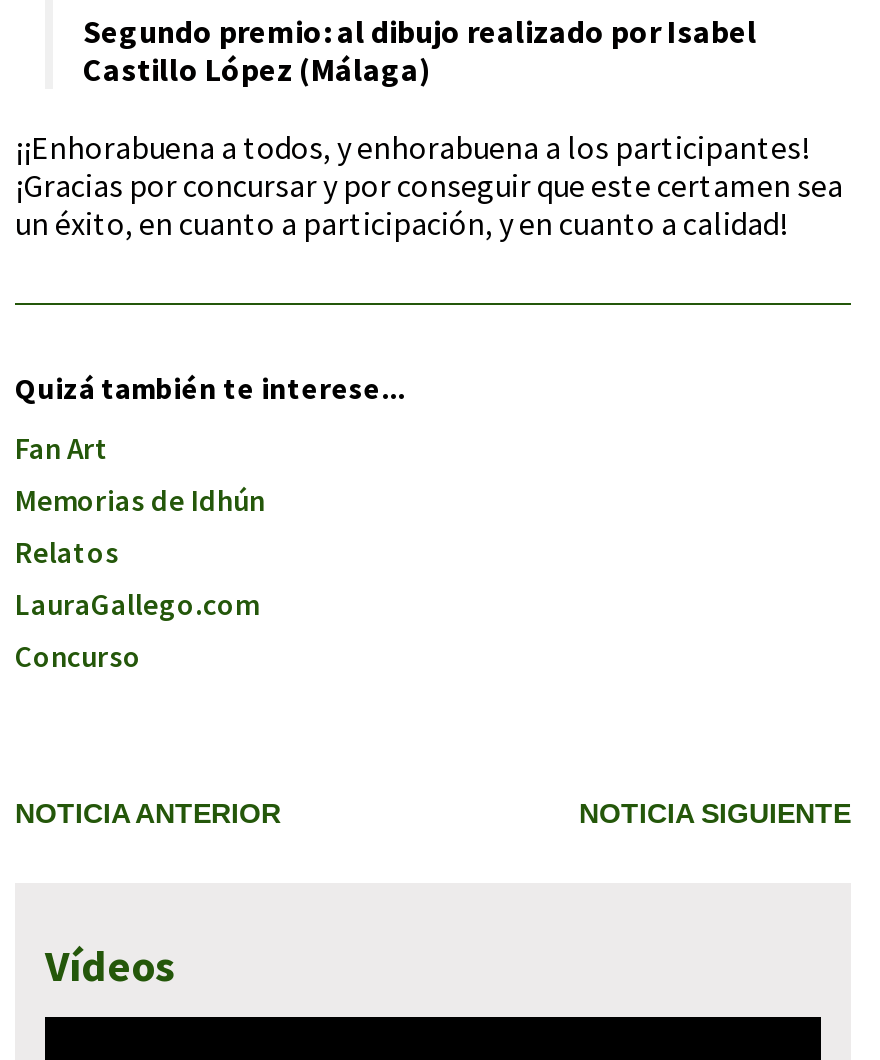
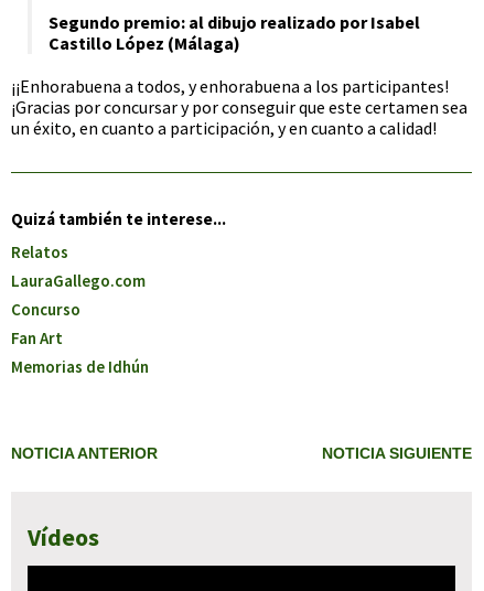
moved [15,428,265,518] -> [11,327,149,377]: Fan Art | Memorias de Idhún
moved [15,532,259,674] -> [11,241,146,319]: Relatos | LauraGallego.com | Concurso

